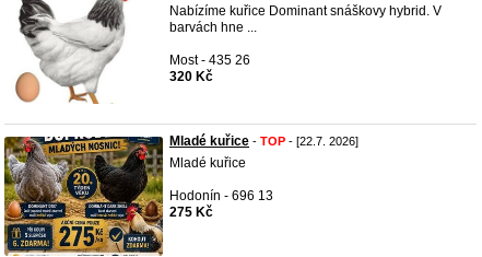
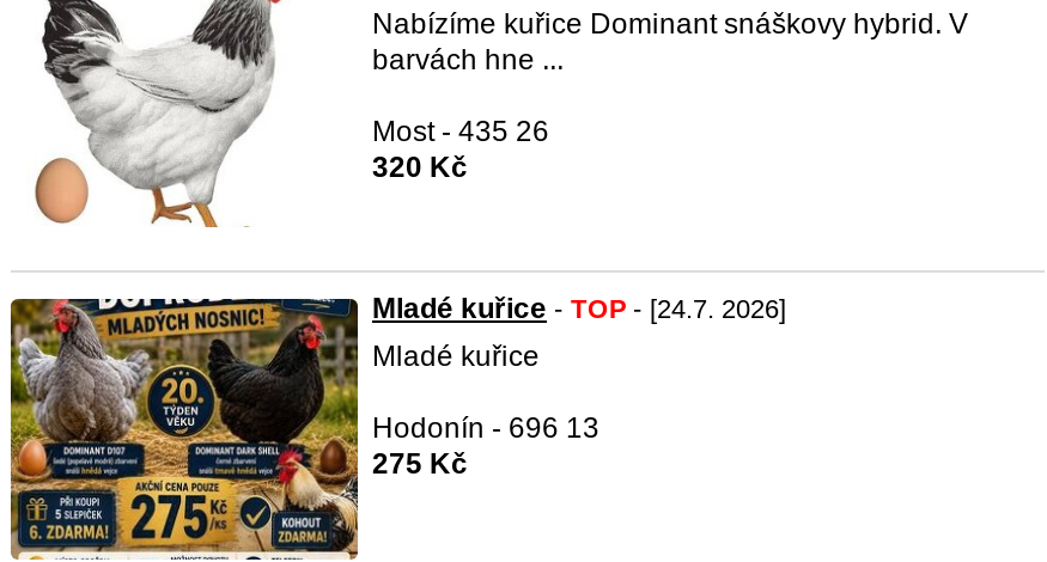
[169,133,358,149] Mladé kuřice - TOP - [22.7. 2026] -> [372,292,786,325] Mladé kuřice - TOP - [24.7. 2026]

